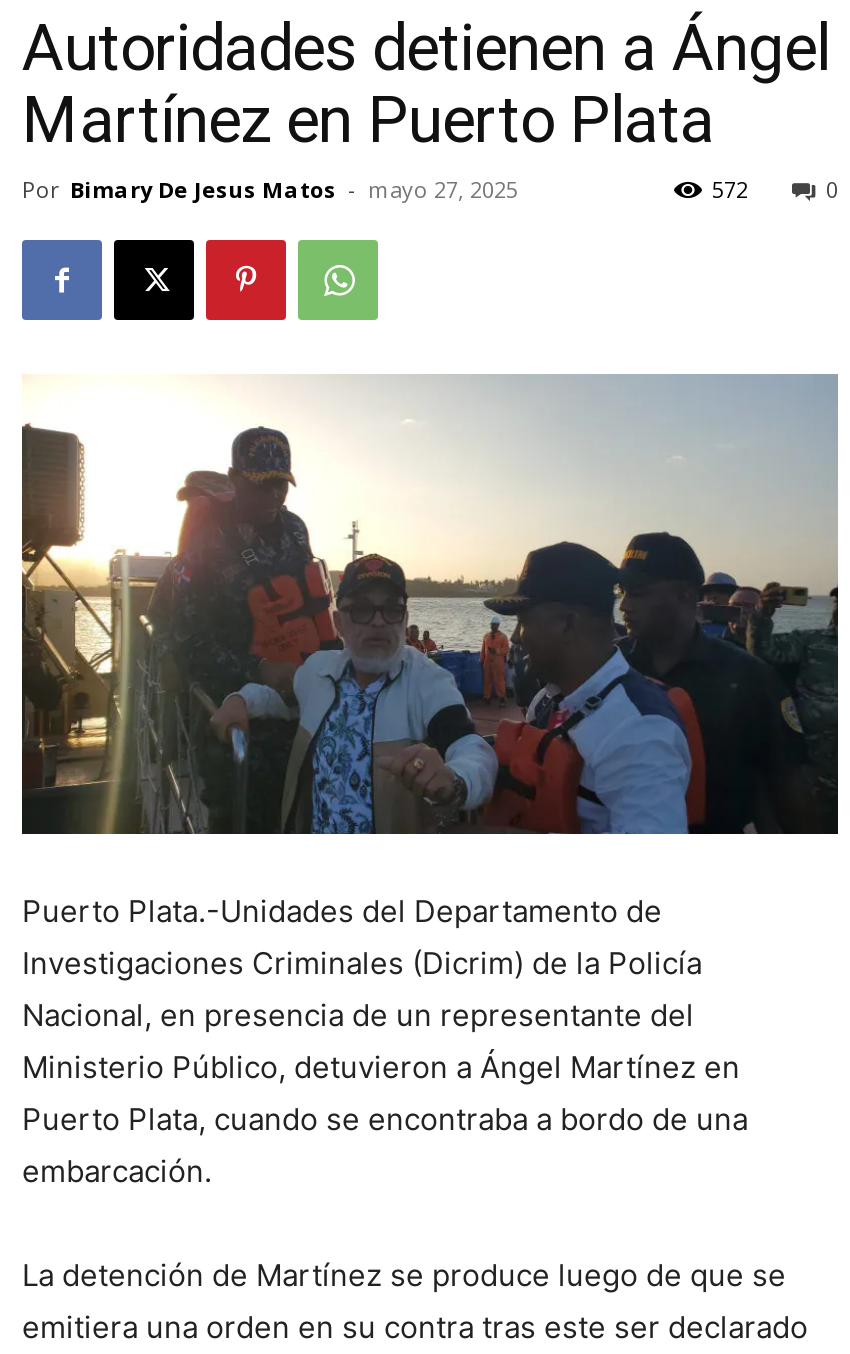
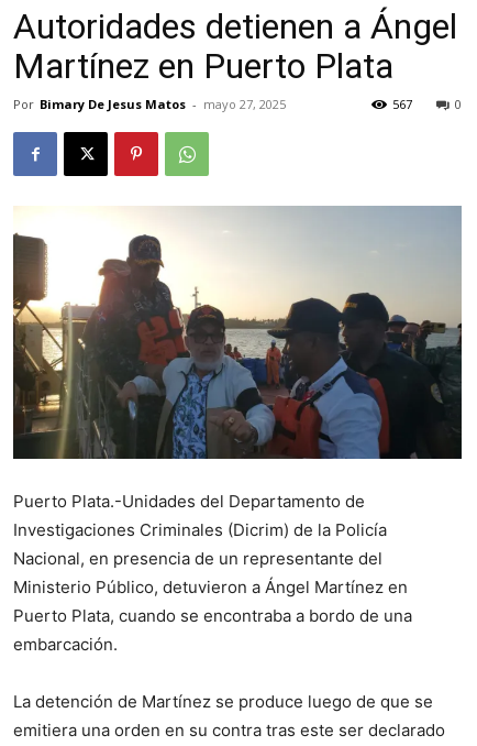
[712,174,748,204] 572 -> [392,96,412,112] 567

